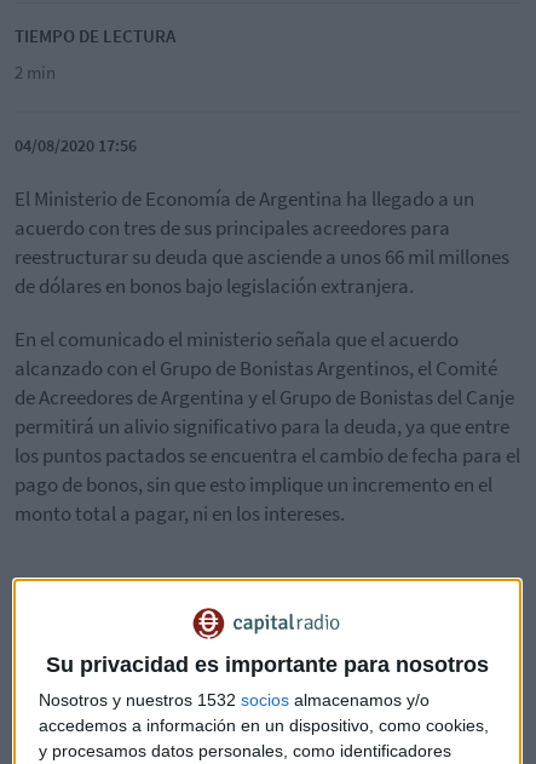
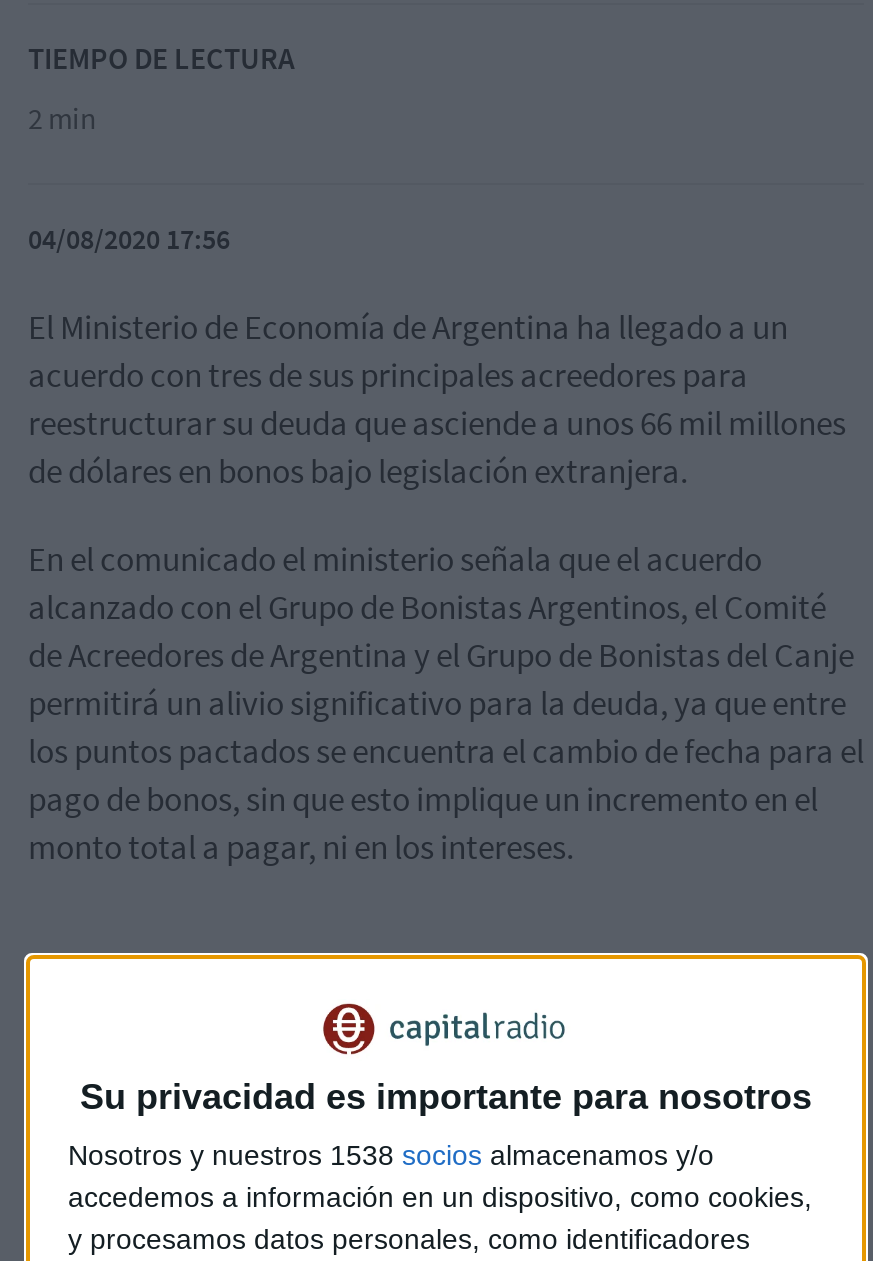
[39,690,430,709] Nosotros y nuestros 1532 socios almacenamos y/o -> [68,1138,714,1170] Nosotros y nuestros 1538 socios almacenamos y/o

